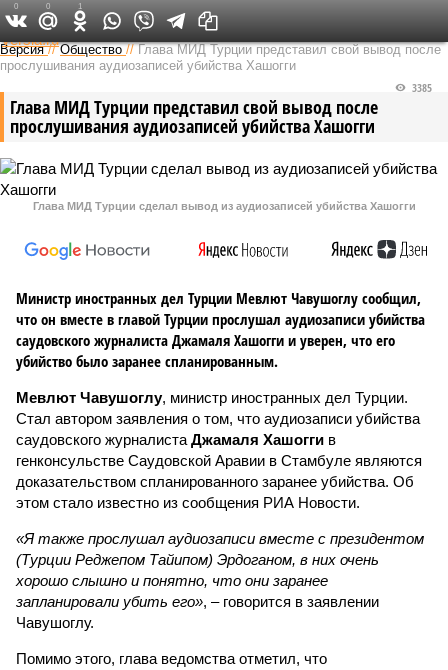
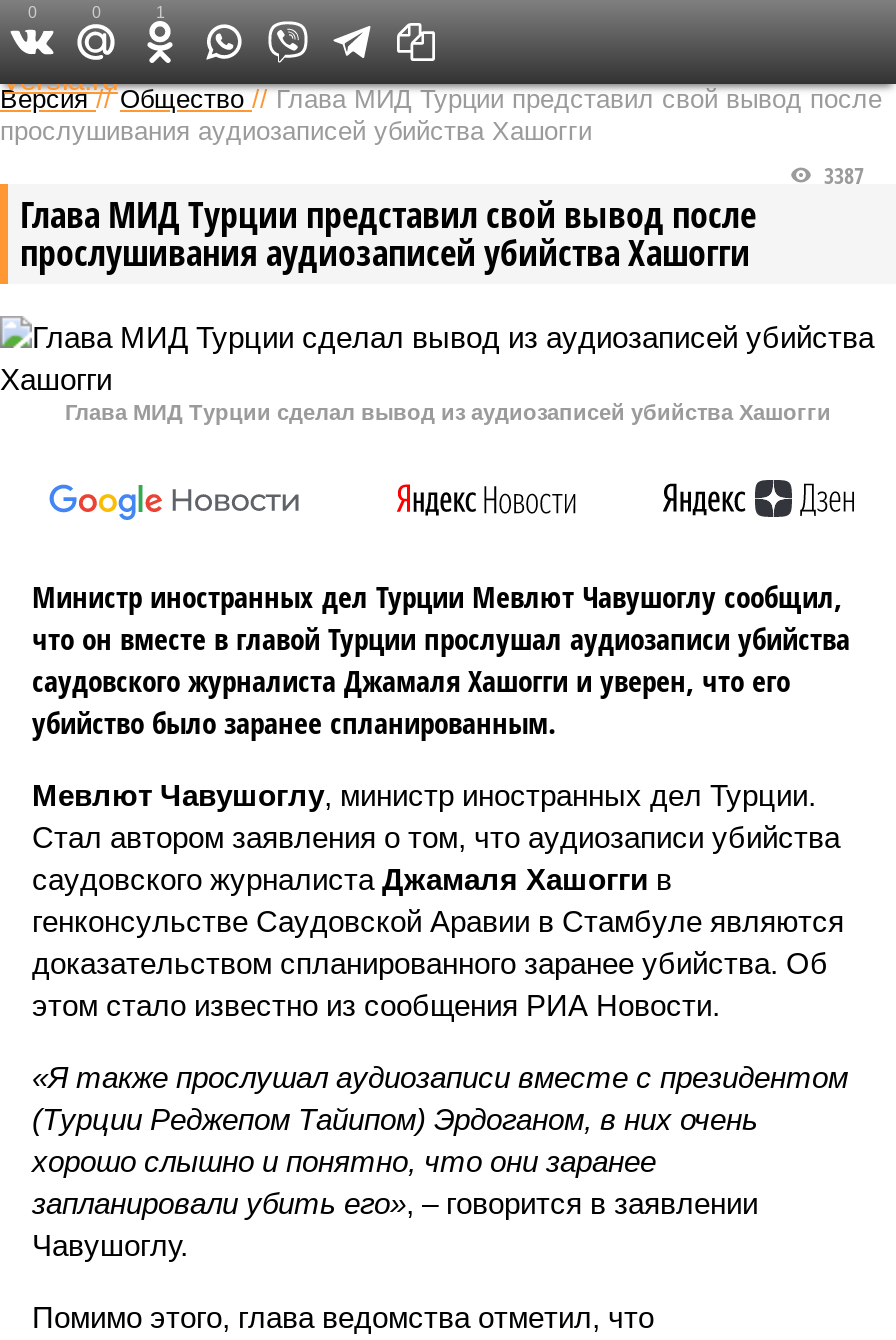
[409,80,432,95] 3385 -> [818,160,864,190] 3387

